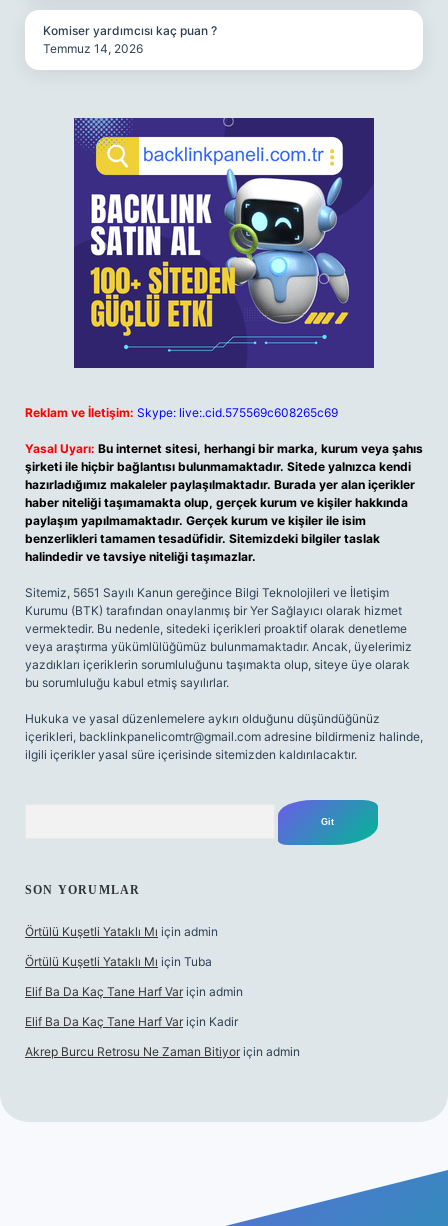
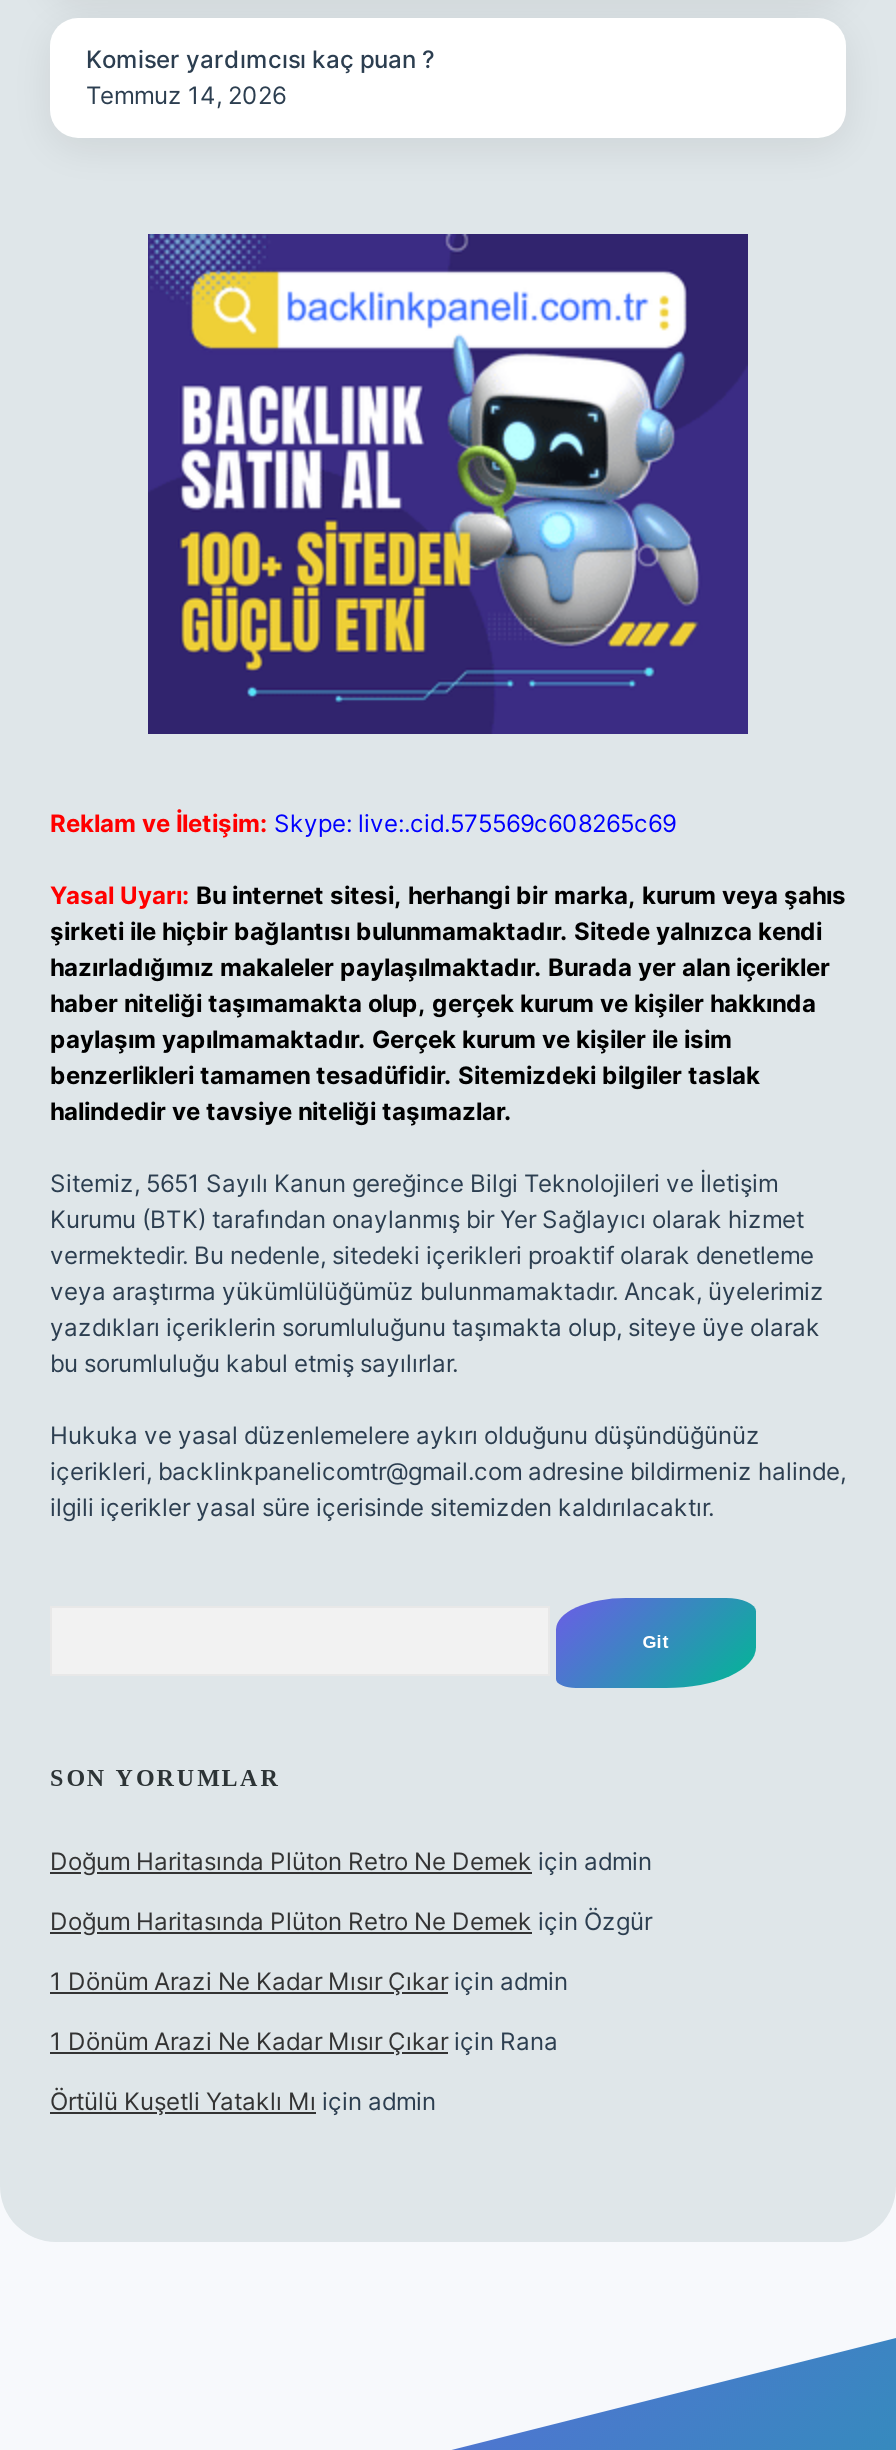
none -> [50,1846,652,2056] Doğum Haritasında Plüton Retro Ne Demek için admin | Doğum Haritasında Plüton Retro Ne Demek için Özgür | 1 Dönüm Arazi Ne Kadar Mısır Çıkar için admin | 1 Dönüm Arazi Ne Kadar Mısır Çıkar için Rana
moved [25,924,218,939] -> [50,2086,436,2116]: Örtülü Kuşetli Yataklı Mı için admin
[25,954,300,1059] Örtülü Kuşetli Yataklı Mı için Tuba | Elif Ba Da Kaç Tane Harf Var için admin | Elif Ba Da Kaç Tane Harf Var için Kadir | Akrep Burcu Retrosu Ne Zaman Bitiyor için admin -> none

